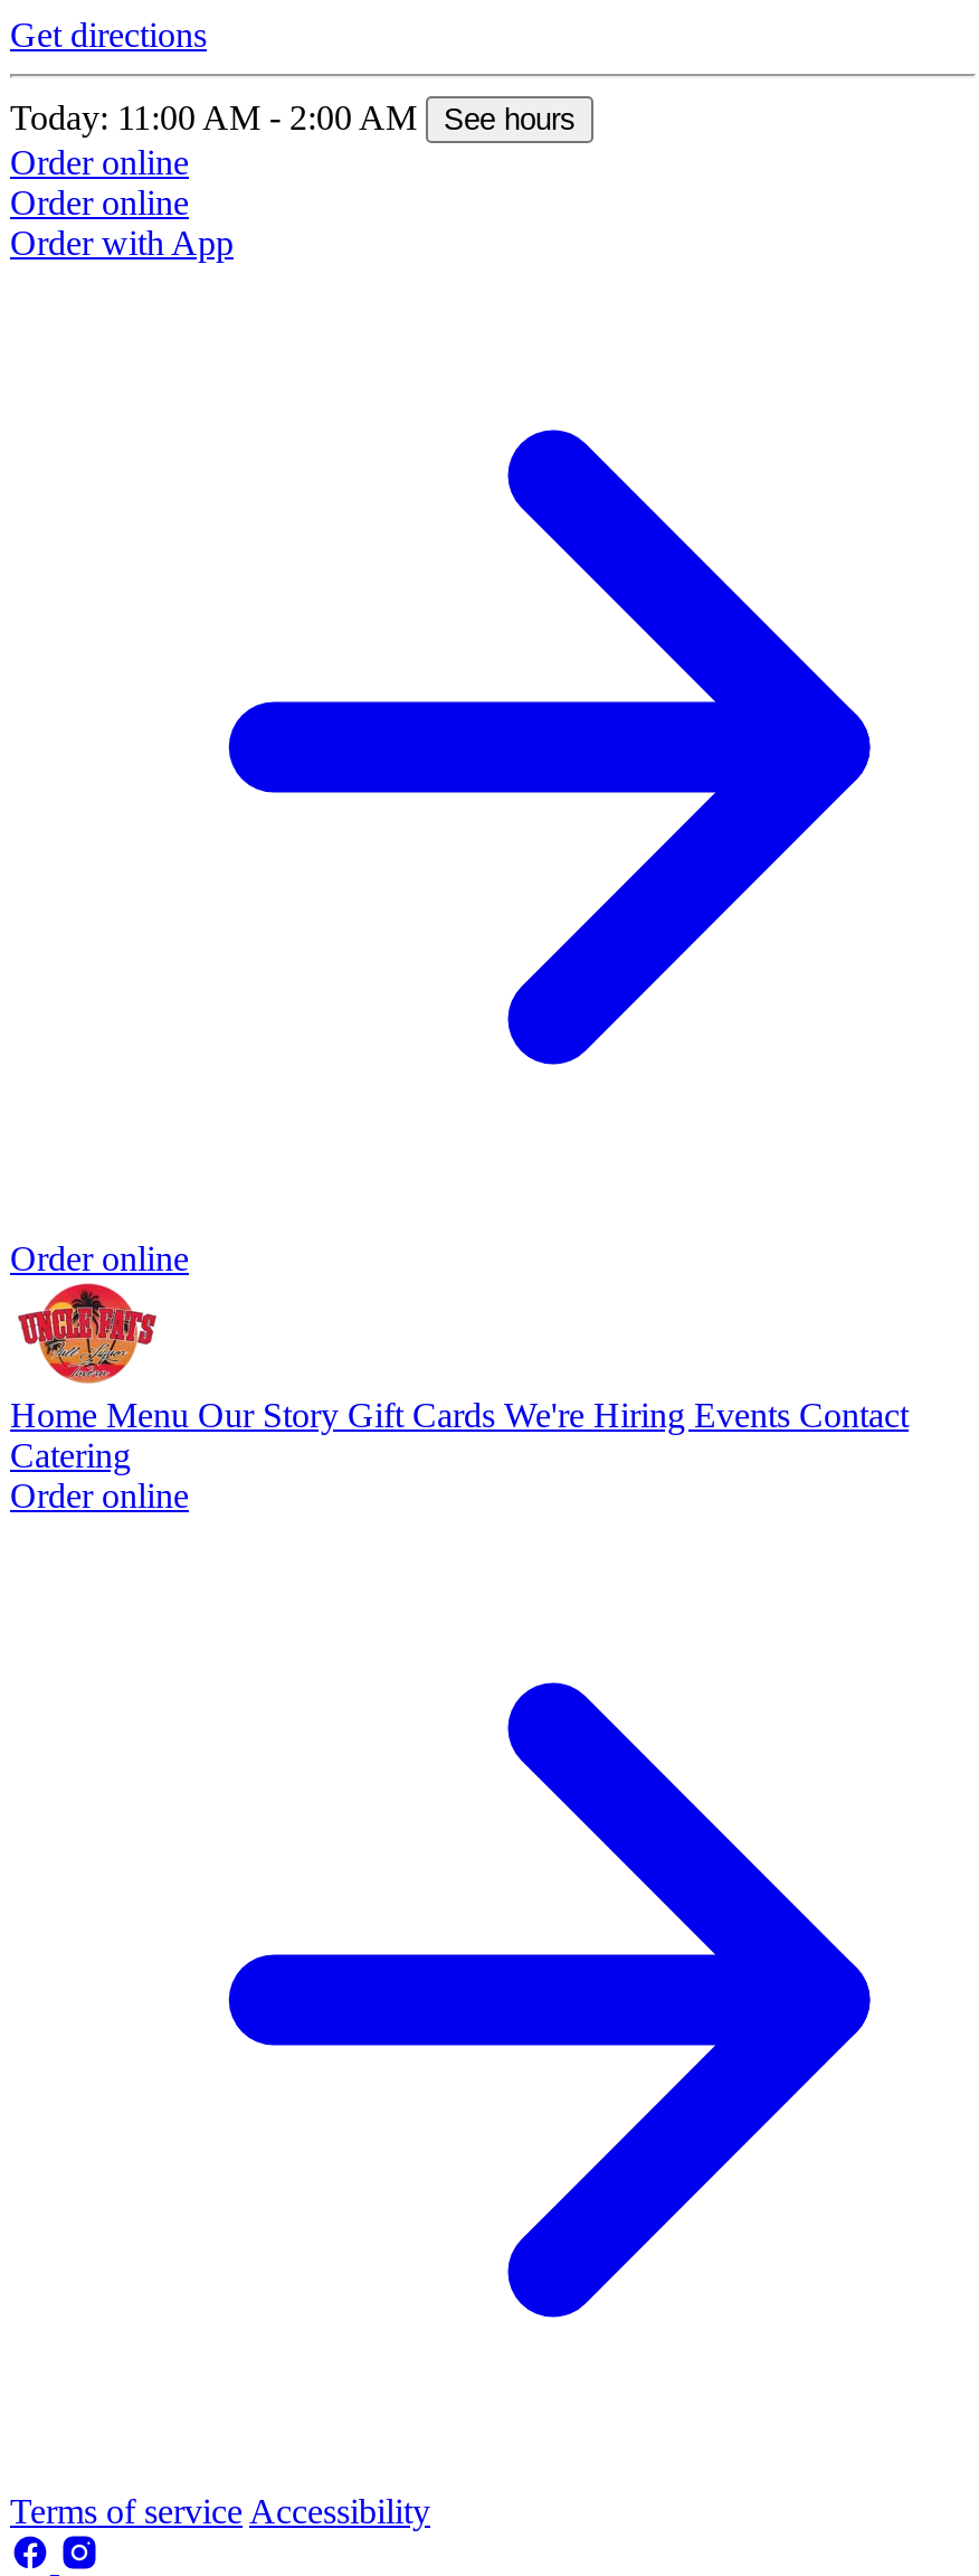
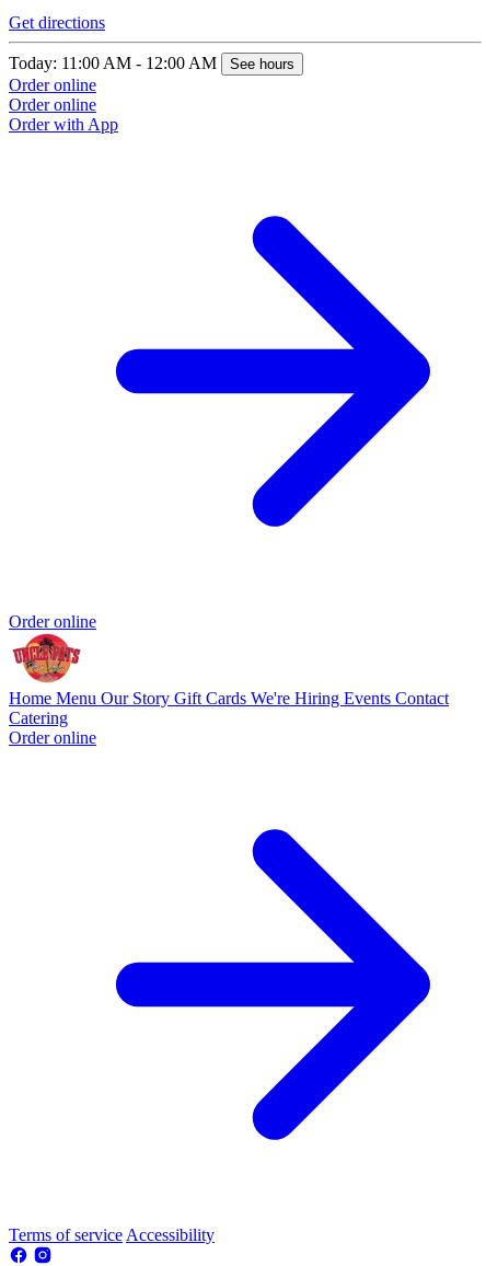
[10,98,576,136] Today: 11:00 AM - 2:00 AM See hours -> [9,53,294,72] Today: 11:00 AM - 12:00 AM See hours

